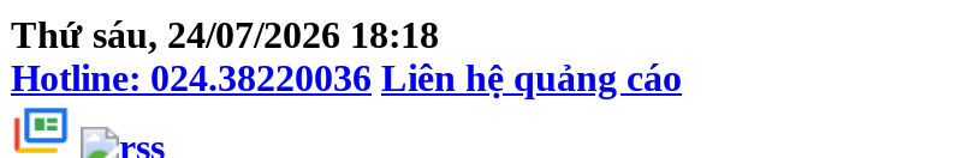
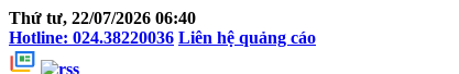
[11,14,439,55] Thứ sáu, 24/07/2026 18:18 -> [9,9,196,27] Thứ tư, 22/07/2026 06:40

